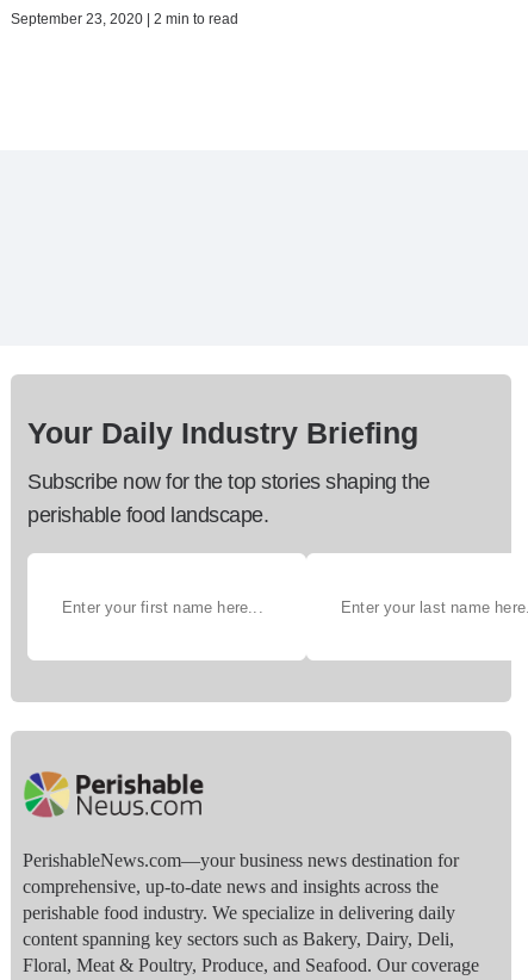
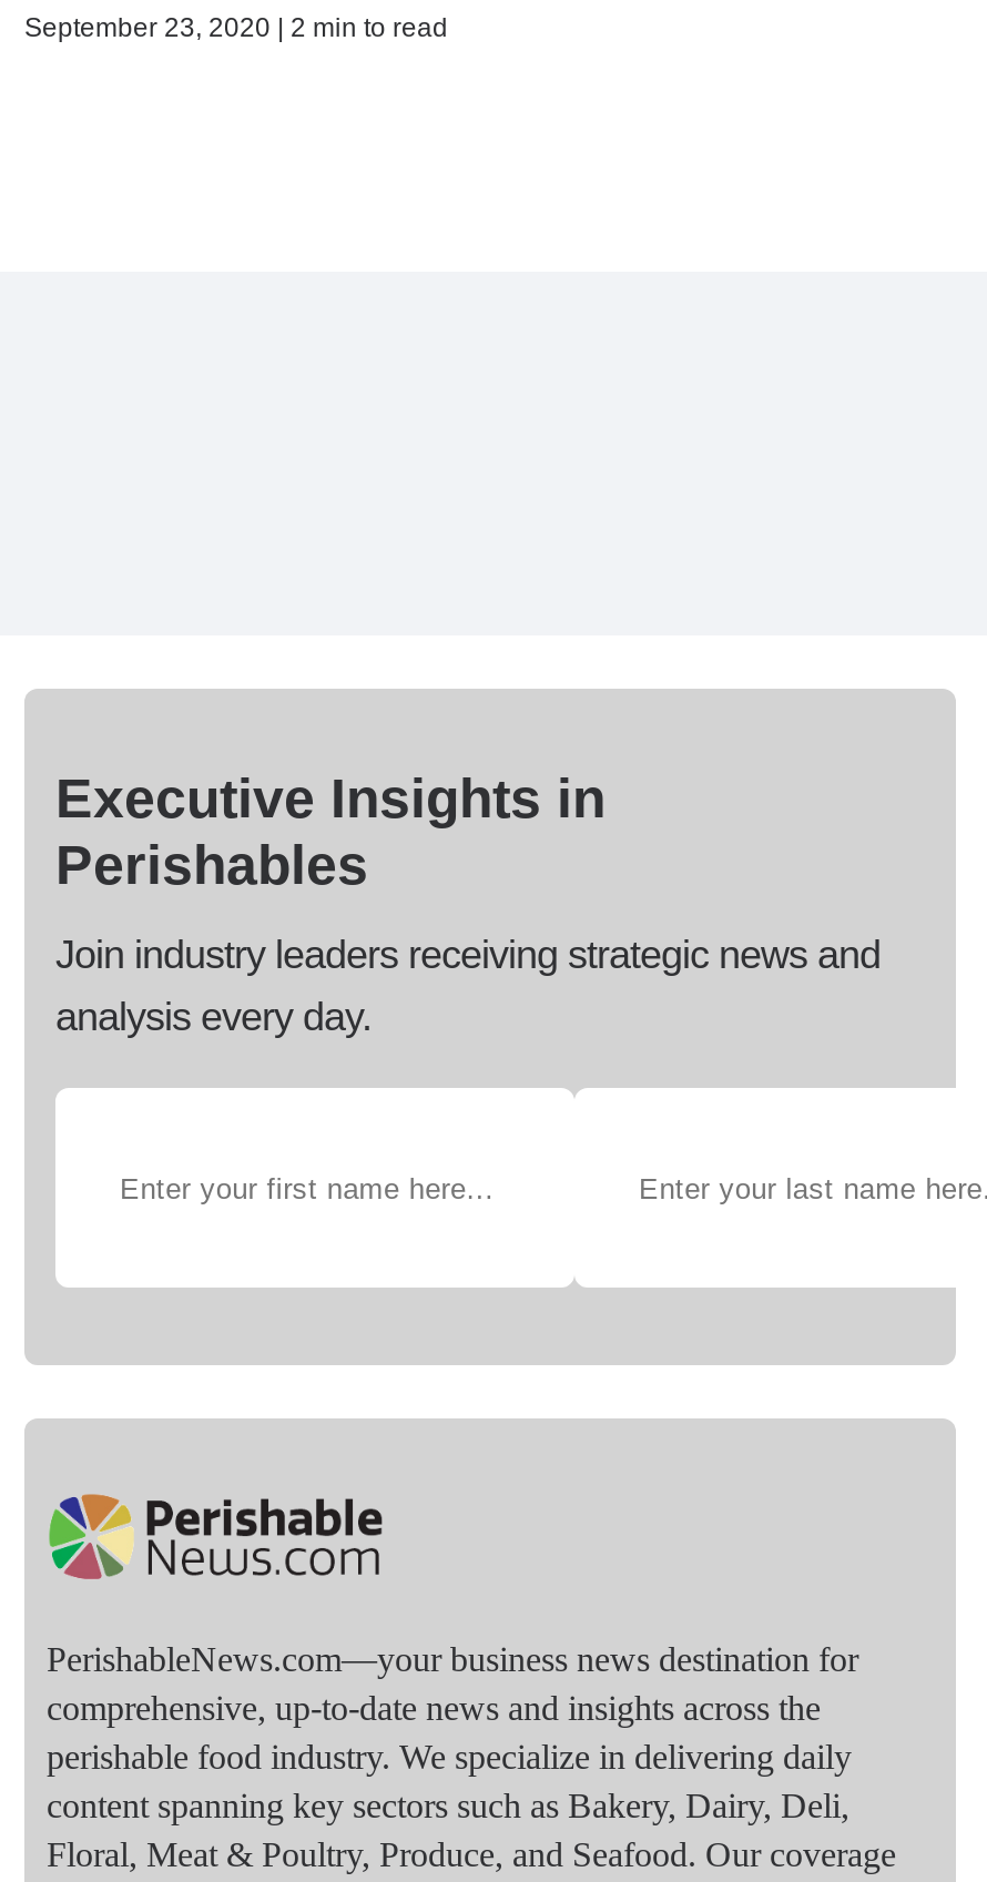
[27,416,418,450] Your Daily Industry Briefing -> [55,767,606,895] Executive Insights in | Perishables
[27,470,430,527] Subscribe now for the top stories shaping the | perishable food landscape. -> [55,933,881,1040] Join industry leaders receiving strategic news and | analysis every day.

